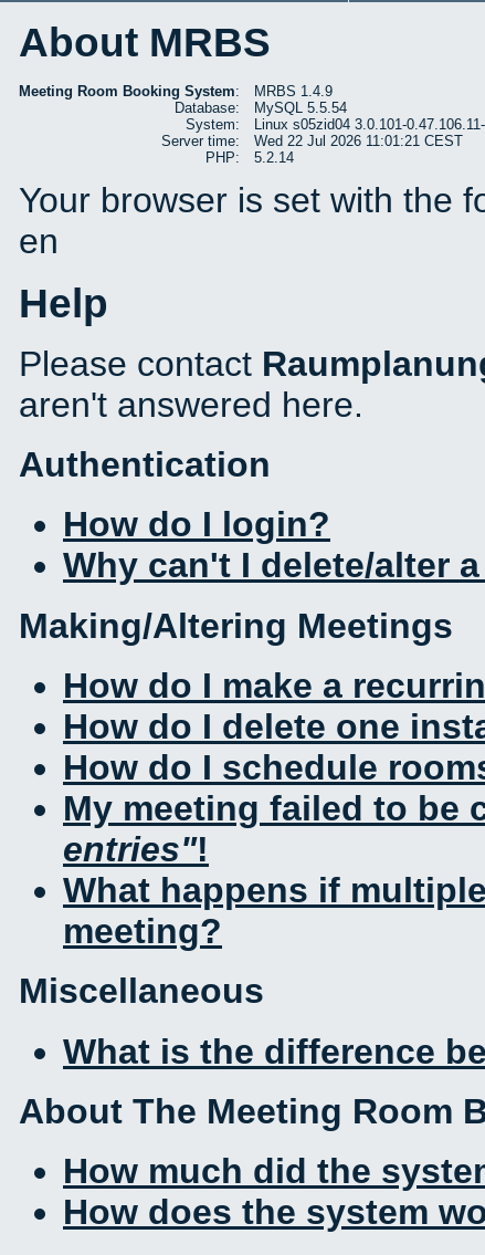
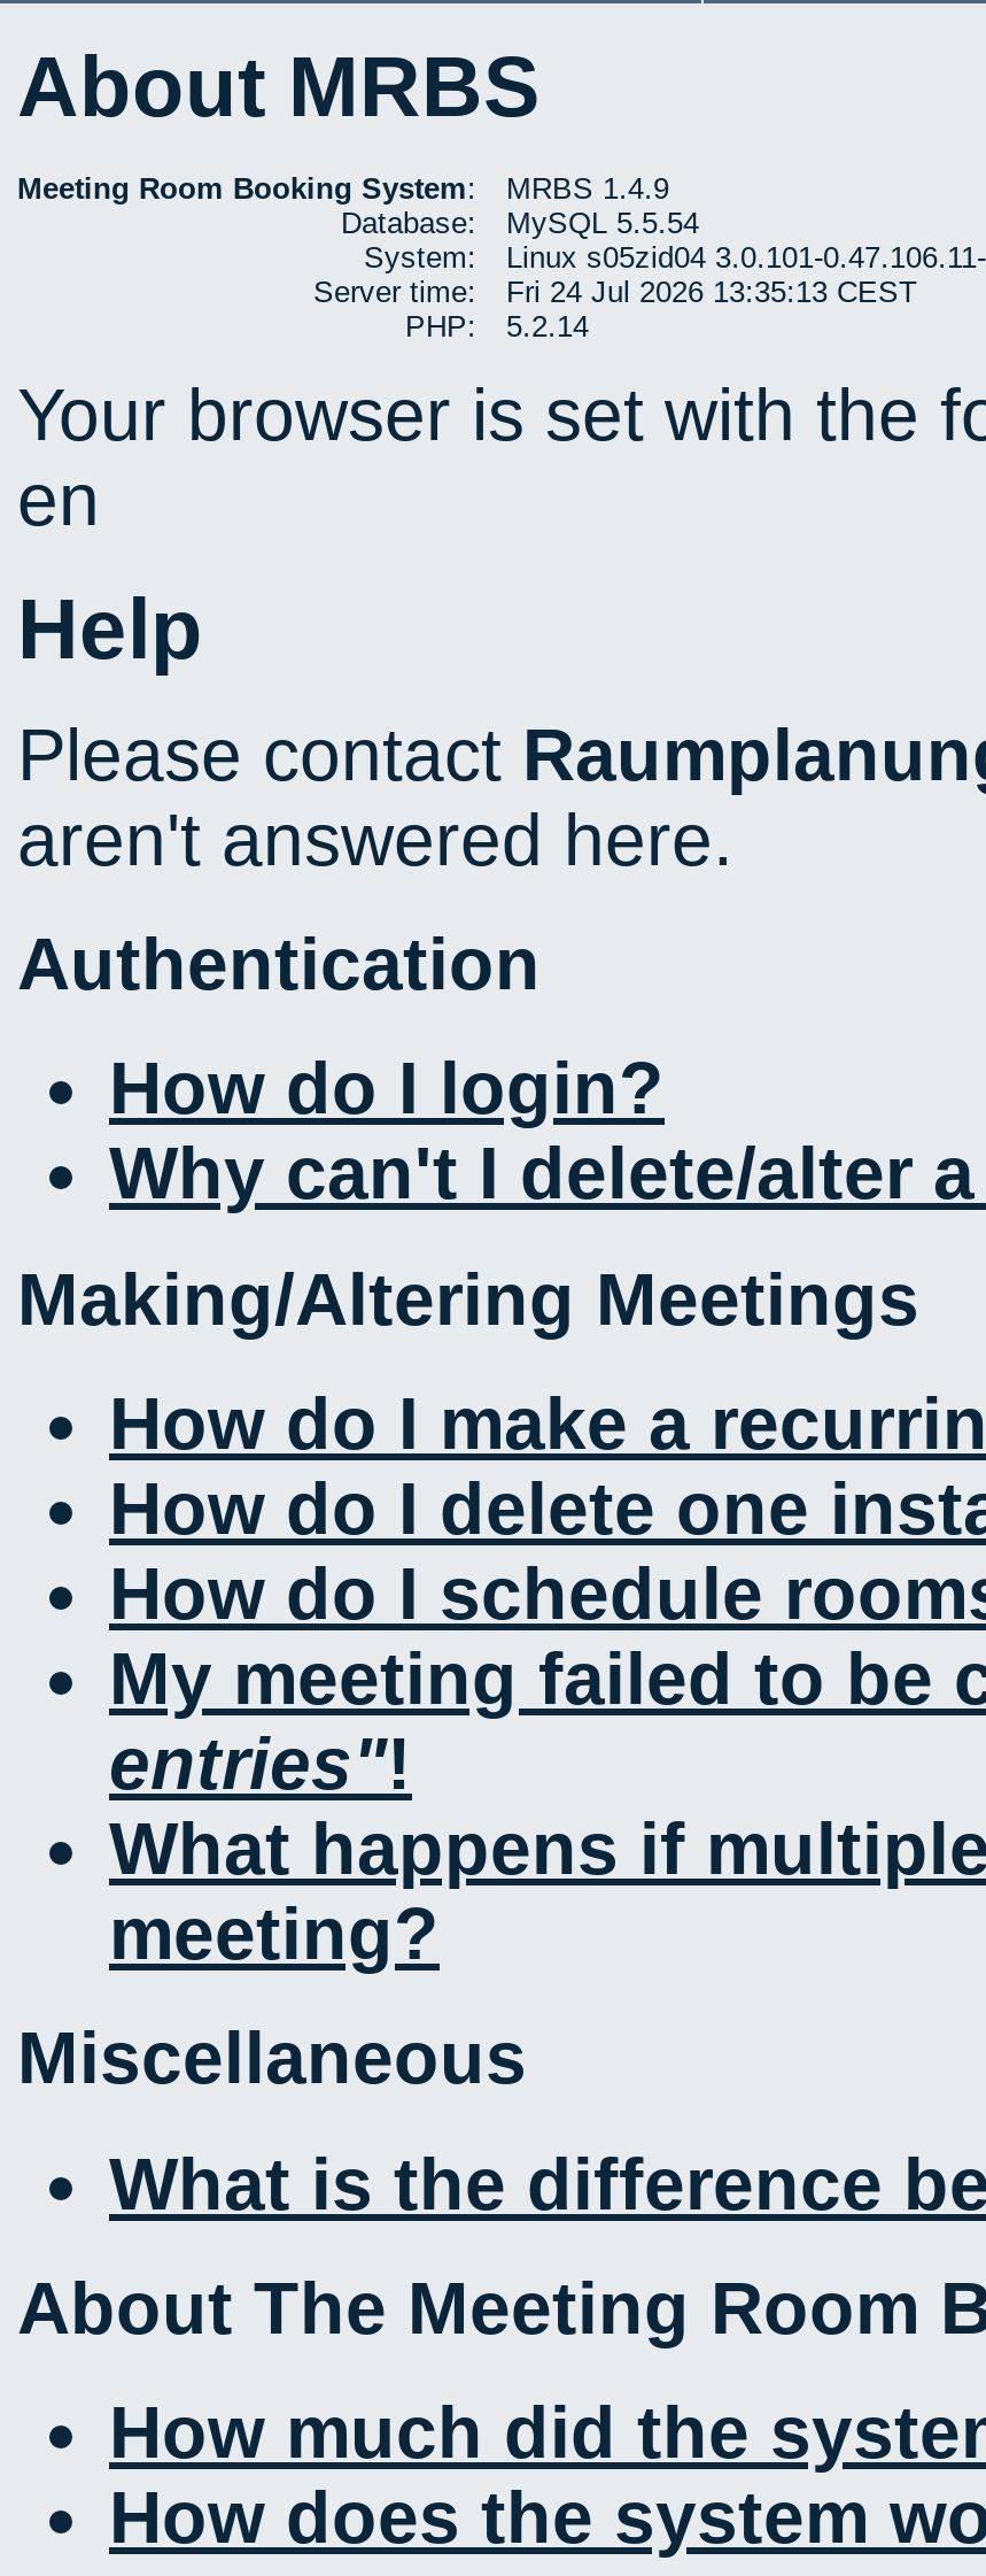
[161,133,463,150] Server time: Wed 22 Jul 2026 11:01:21 CEST -> [313,276,917,310] Server time: Fri 24 Jul 2026 13:35:13 CEST

